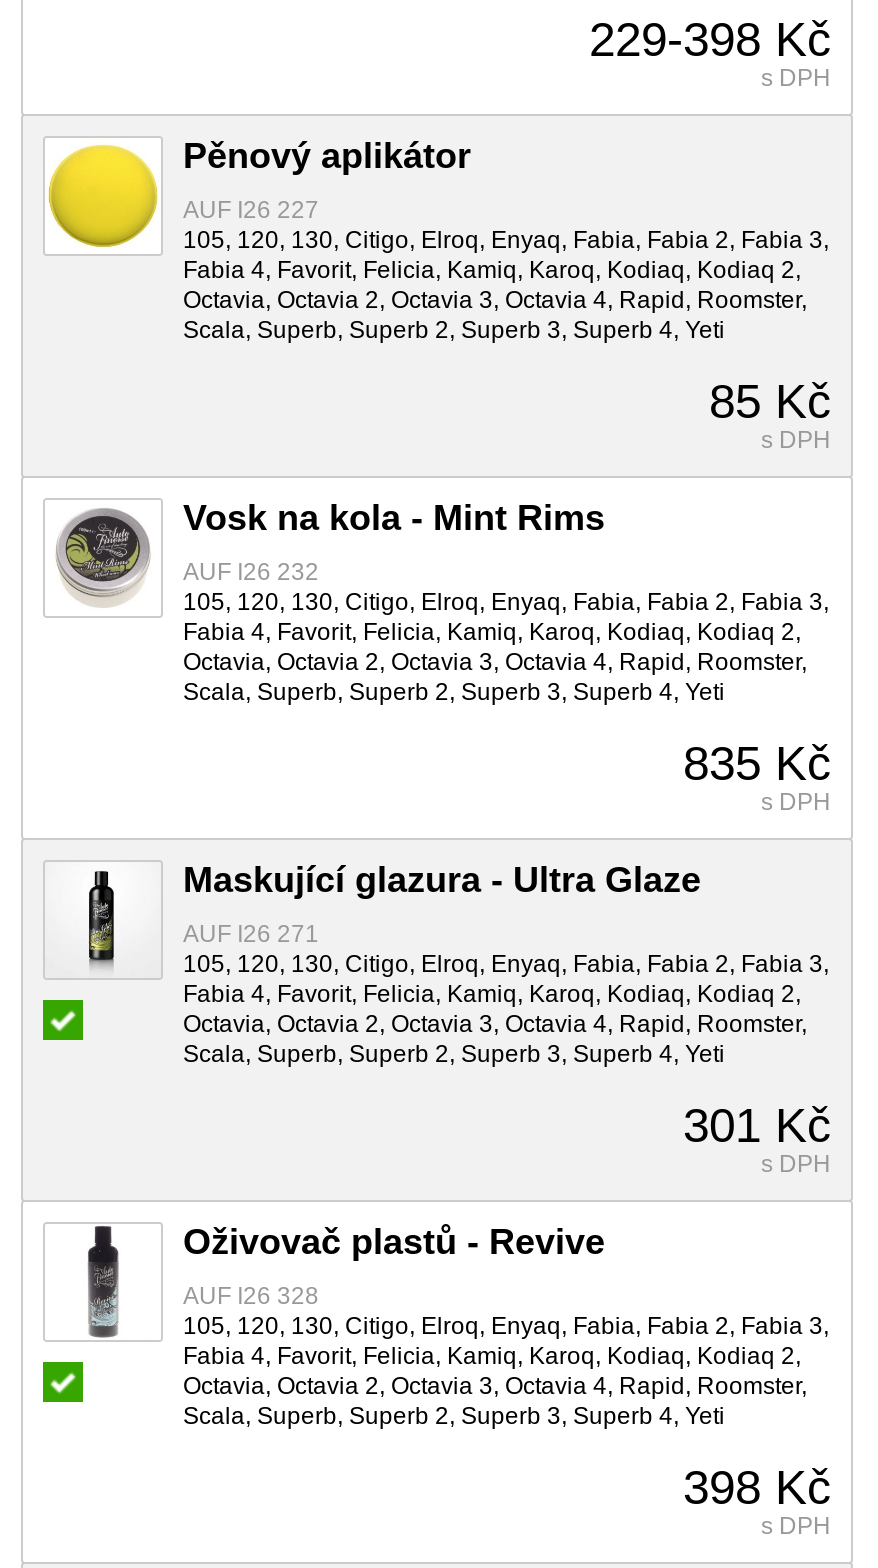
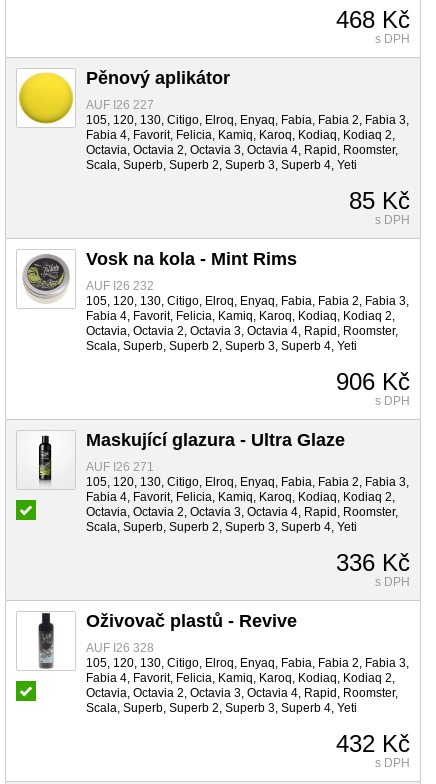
[589,12,831,66] 229-398 Kč -> [336,6,410,33] 468 Kč
[683,736,831,790] 835 Kč -> [336,368,410,395] 906 Kč
[683,1098,831,1152] 301 Kč -> [336,549,410,576] 336 Kč
[683,1460,831,1514] 398 Kč -> [336,730,410,757] 432 Kč

